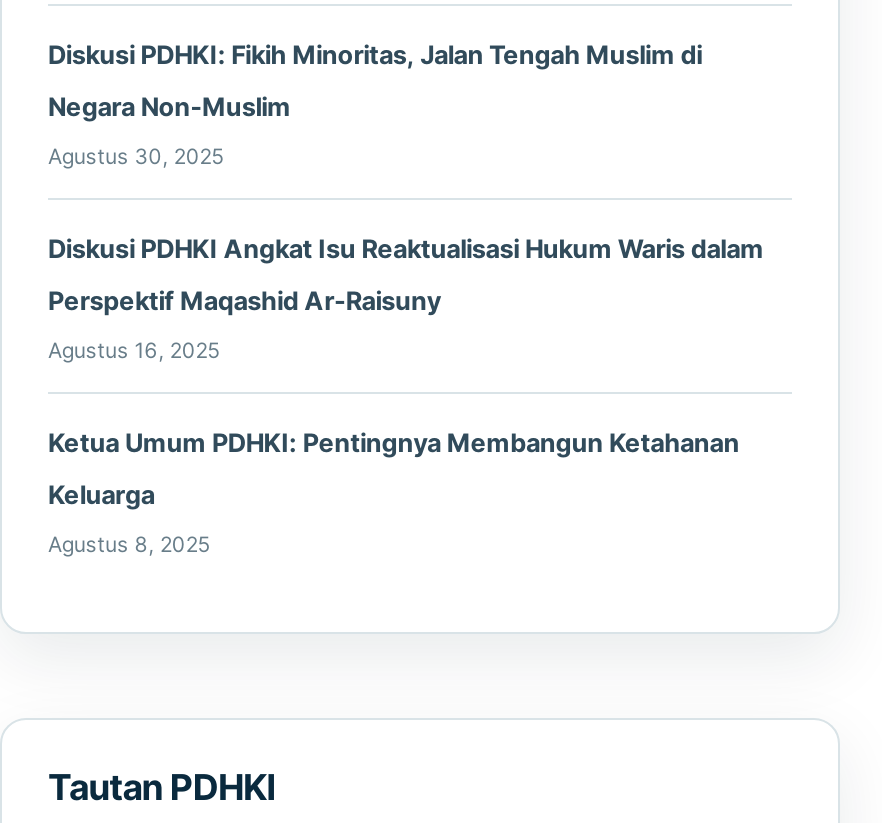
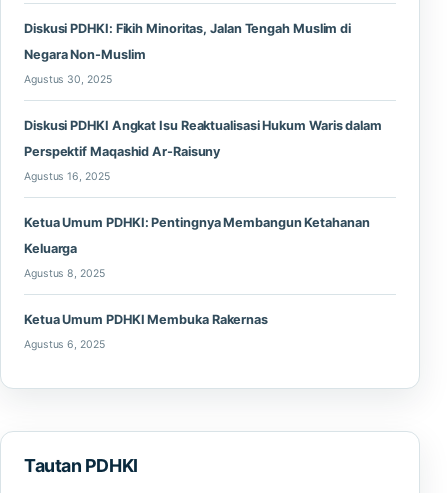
none -> [24,311,268,350] Ketua Umum PDHKI Membuka Rakernas | Agustus 6, 2025

